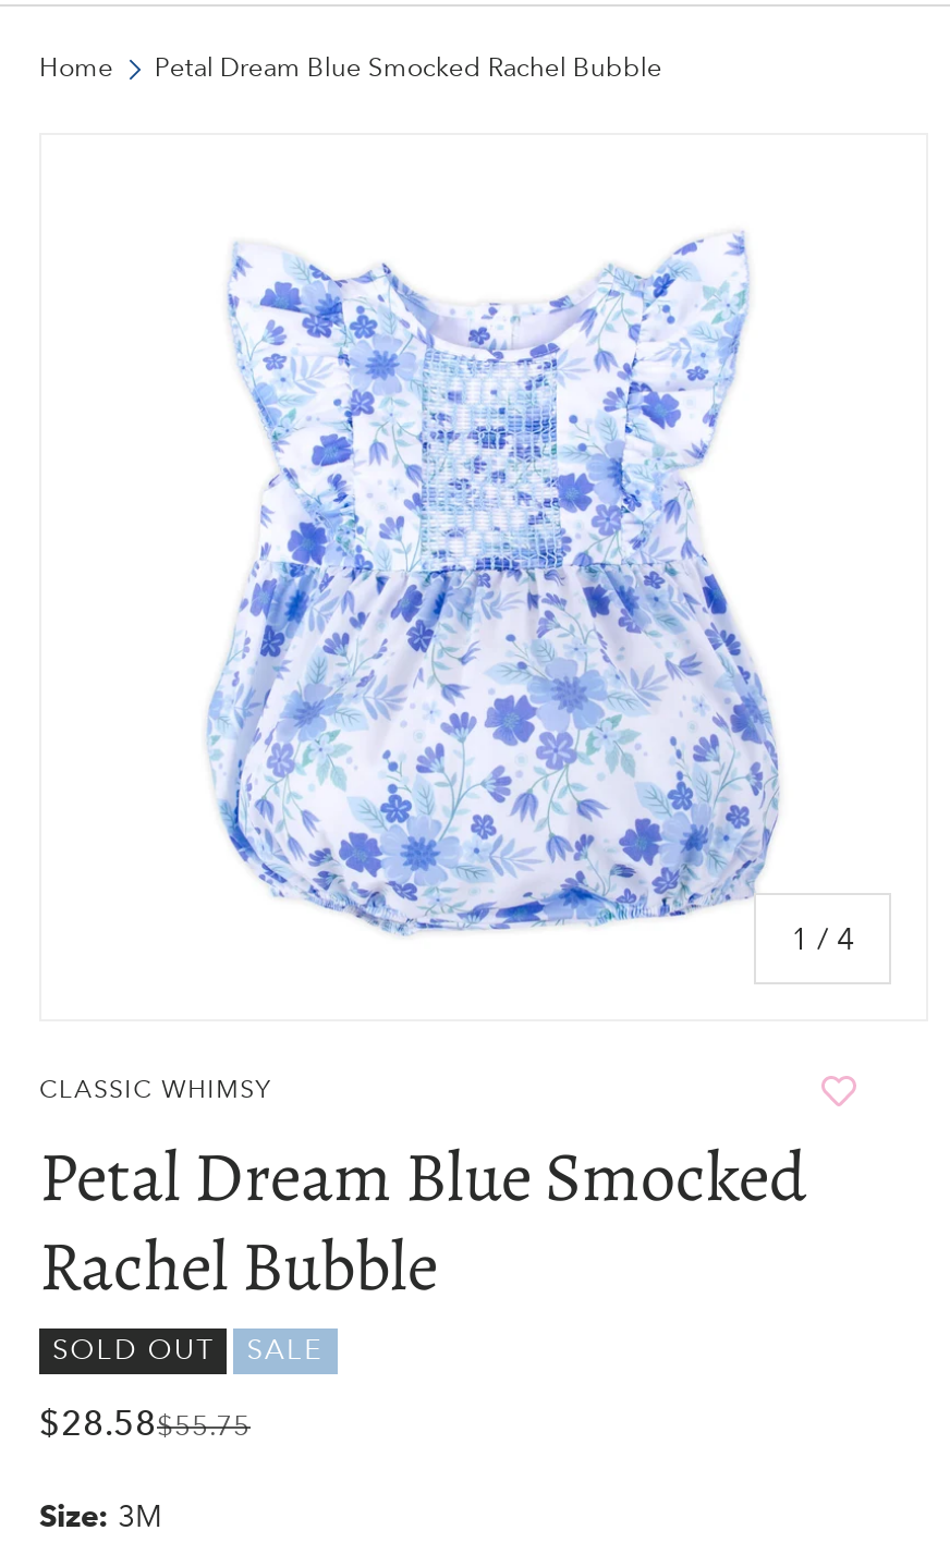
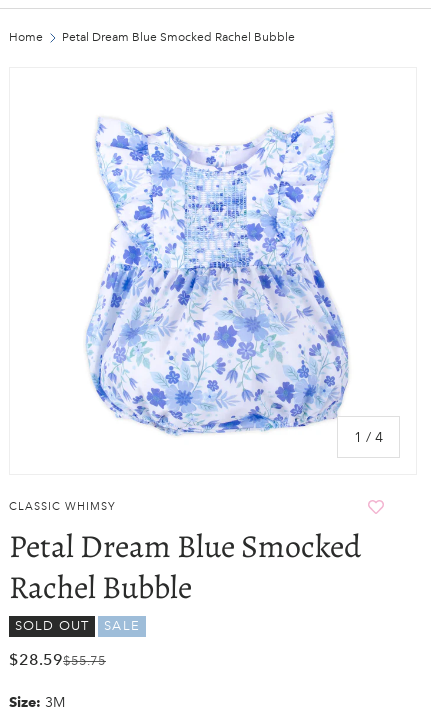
[39,1403,251,1444] $28.58$55.75 -> [9,650,106,669] $28.59$55.75

